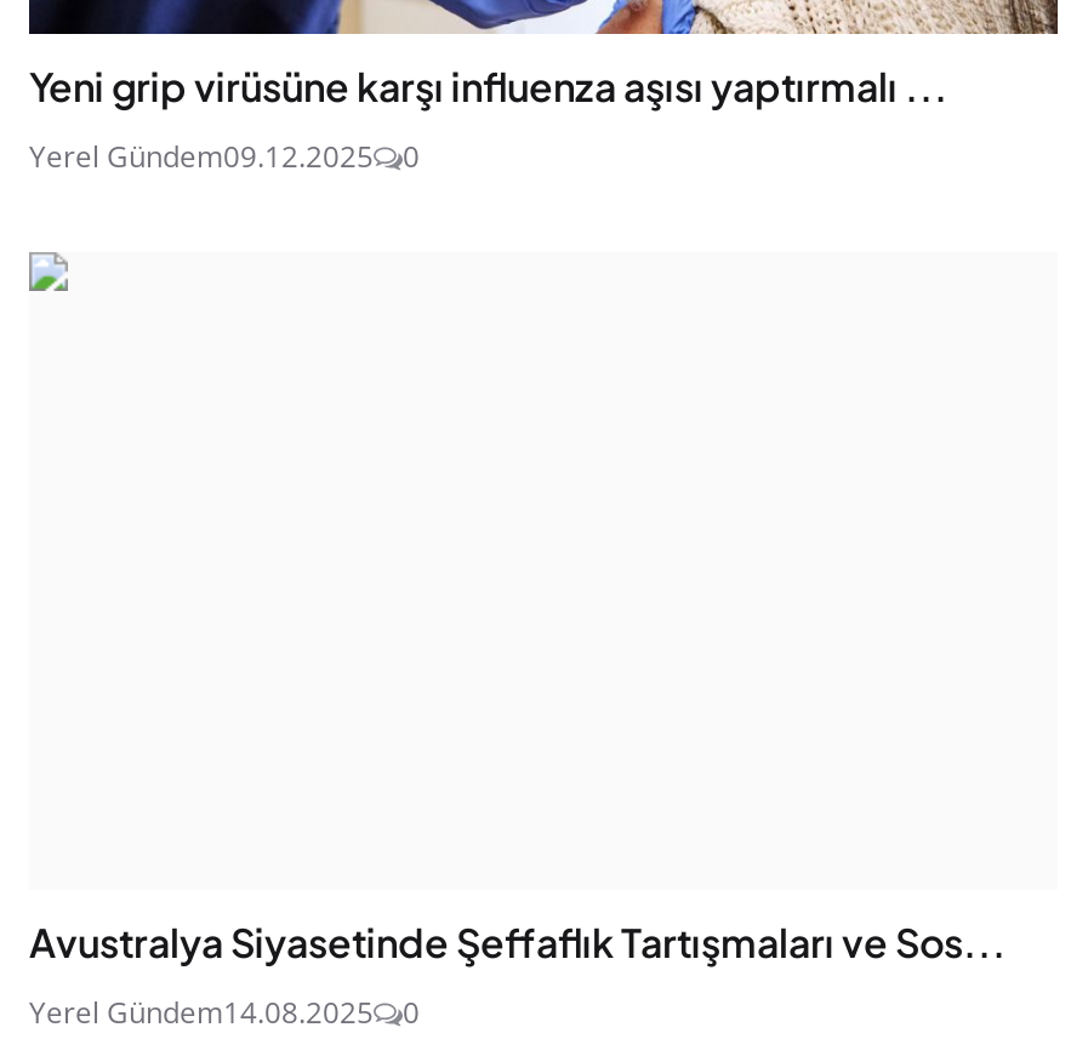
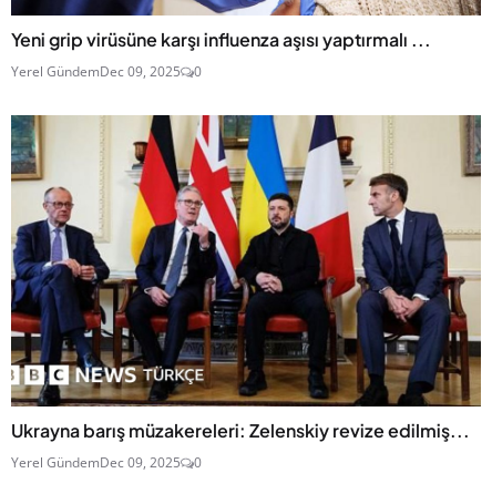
[29,137,374,178] Yerel Gündem09.12.2025 -> [11,62,181,81] Yerel GündemDec 09, 2025
none -> [10,114,482,408] [image]
[29,916,1007,967] Avustralya Siyasetinde Şeffaflık Tartışmaları ve Sos... -> [11,418,470,442] Ukrayna barış müzakereleri: Zelenskiy revize edilmiş...
[29,991,374,1032] Yerel Gündem14.08.2025 -> [11,453,181,472] Yerel GündemDec 09, 2025

